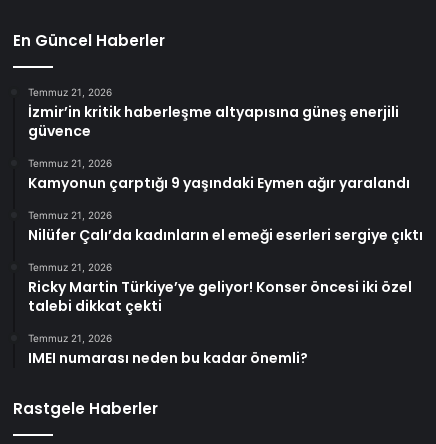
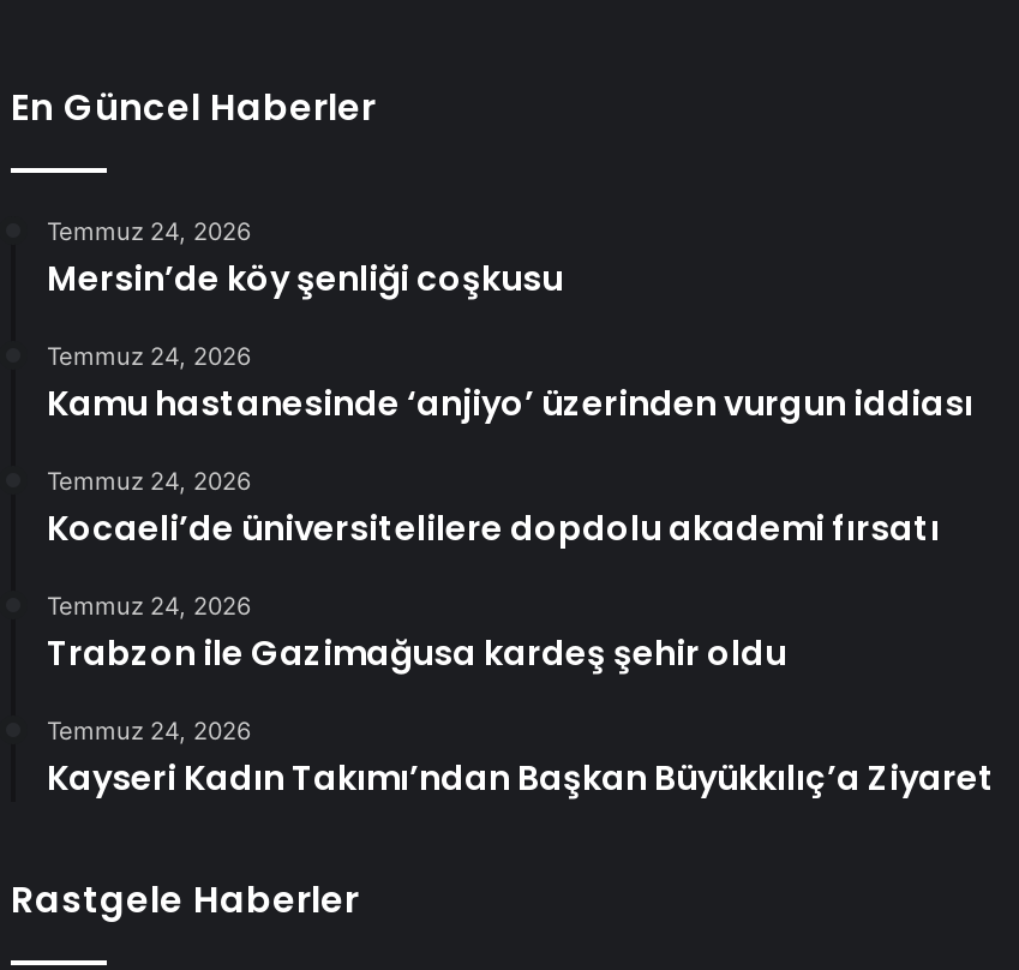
[28,86,399,141] Temmuz 21, 2026 | İzmir’in kritik haberleşme altyapısına güneş enerjili | güvence -> [47,217,563,303] Temmuz 24, 2026 | Mersin’de köy şenliği coşkusu
[28,157,410,193] Temmuz 21, 2026 | Kamyonun çarptığı 9 yaşındaki Eymen ağır yaralandı -> [47,341,973,428] Temmuz 24, 2026 | Kamu hastanesinde ‘anjiyo’ üzerinden vurgun iddiası
[28,209,423,245] Temmuz 21, 2026 | Nilüfer Çalı’da kadınların el emeği eserleri sergiye çıktı -> [47,466,940,553] Temmuz 24, 2026 | Kocaeli’de üniversitelilere dopdolu akademi fırsatı
[28,261,412,316] Temmuz 21, 2026 | Ricky Martin Türkiye’ye geliyor! Konser öncesi iki özel | talebi dikkat çekti -> [47,591,786,678] Temmuz 24, 2026 | Trabzon ile Gazimağusa kardeş şehir oldu
[28,332,308,368] Temmuz 21, 2026 | IMEI numarası neden bu kadar önemli? -> [47,716,995,802] Temmuz 24, 2026 | Kayseri Kadın Takımı’ndan Başkan Büyükkılıç’a Ziyaret

